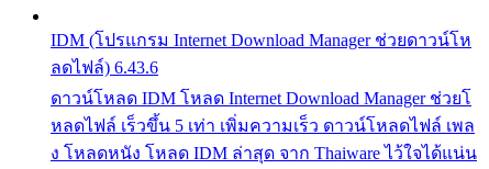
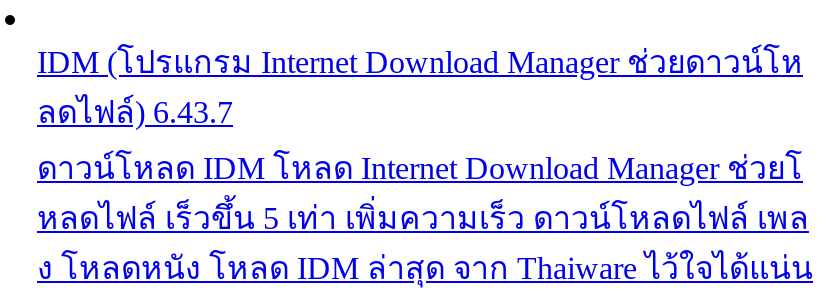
[51,58,158,77] ลดไฟล์) 6.43.6 -> [37,95,233,129] ลดไฟล์) 6.43.7

